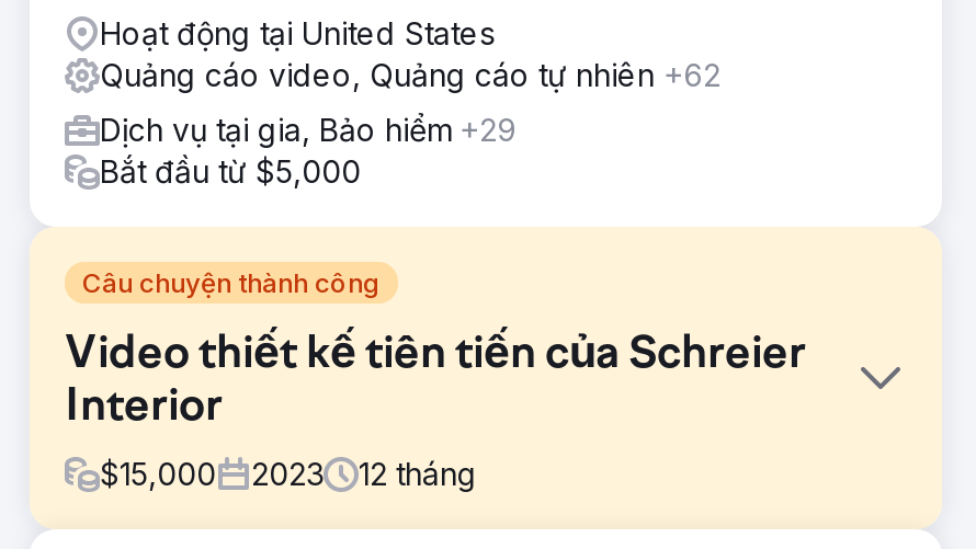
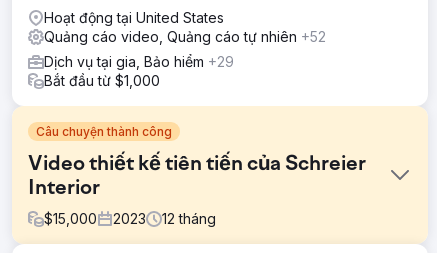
[100,56,720,93] Quảng cáo video, Quảng cáo tự nhiên +62 -> [44,28,326,45] Quảng cáo video, Quảng cáo tự nhiên +52
[100,152,361,190] Bắt đầu từ $5,000 -> [44,72,160,89] Bắt đầu từ $1,000

